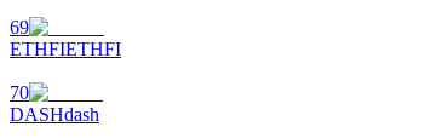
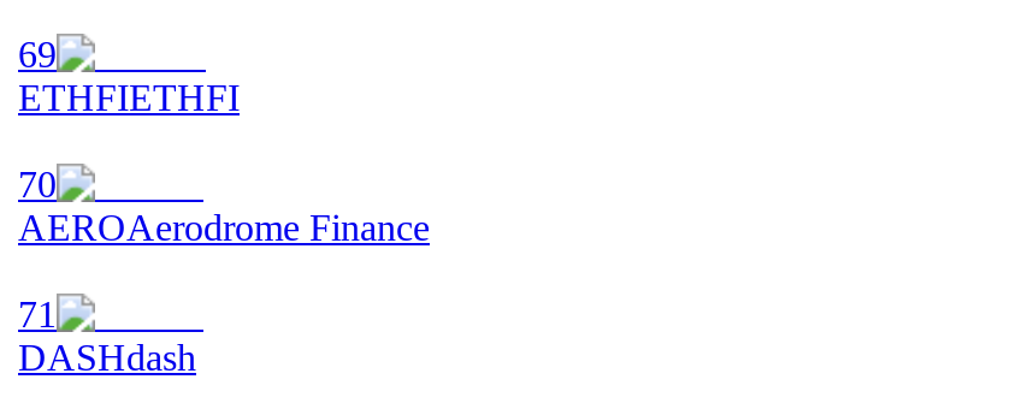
none -> [18,208,430,336] AEROAerodrome Finance | 71

